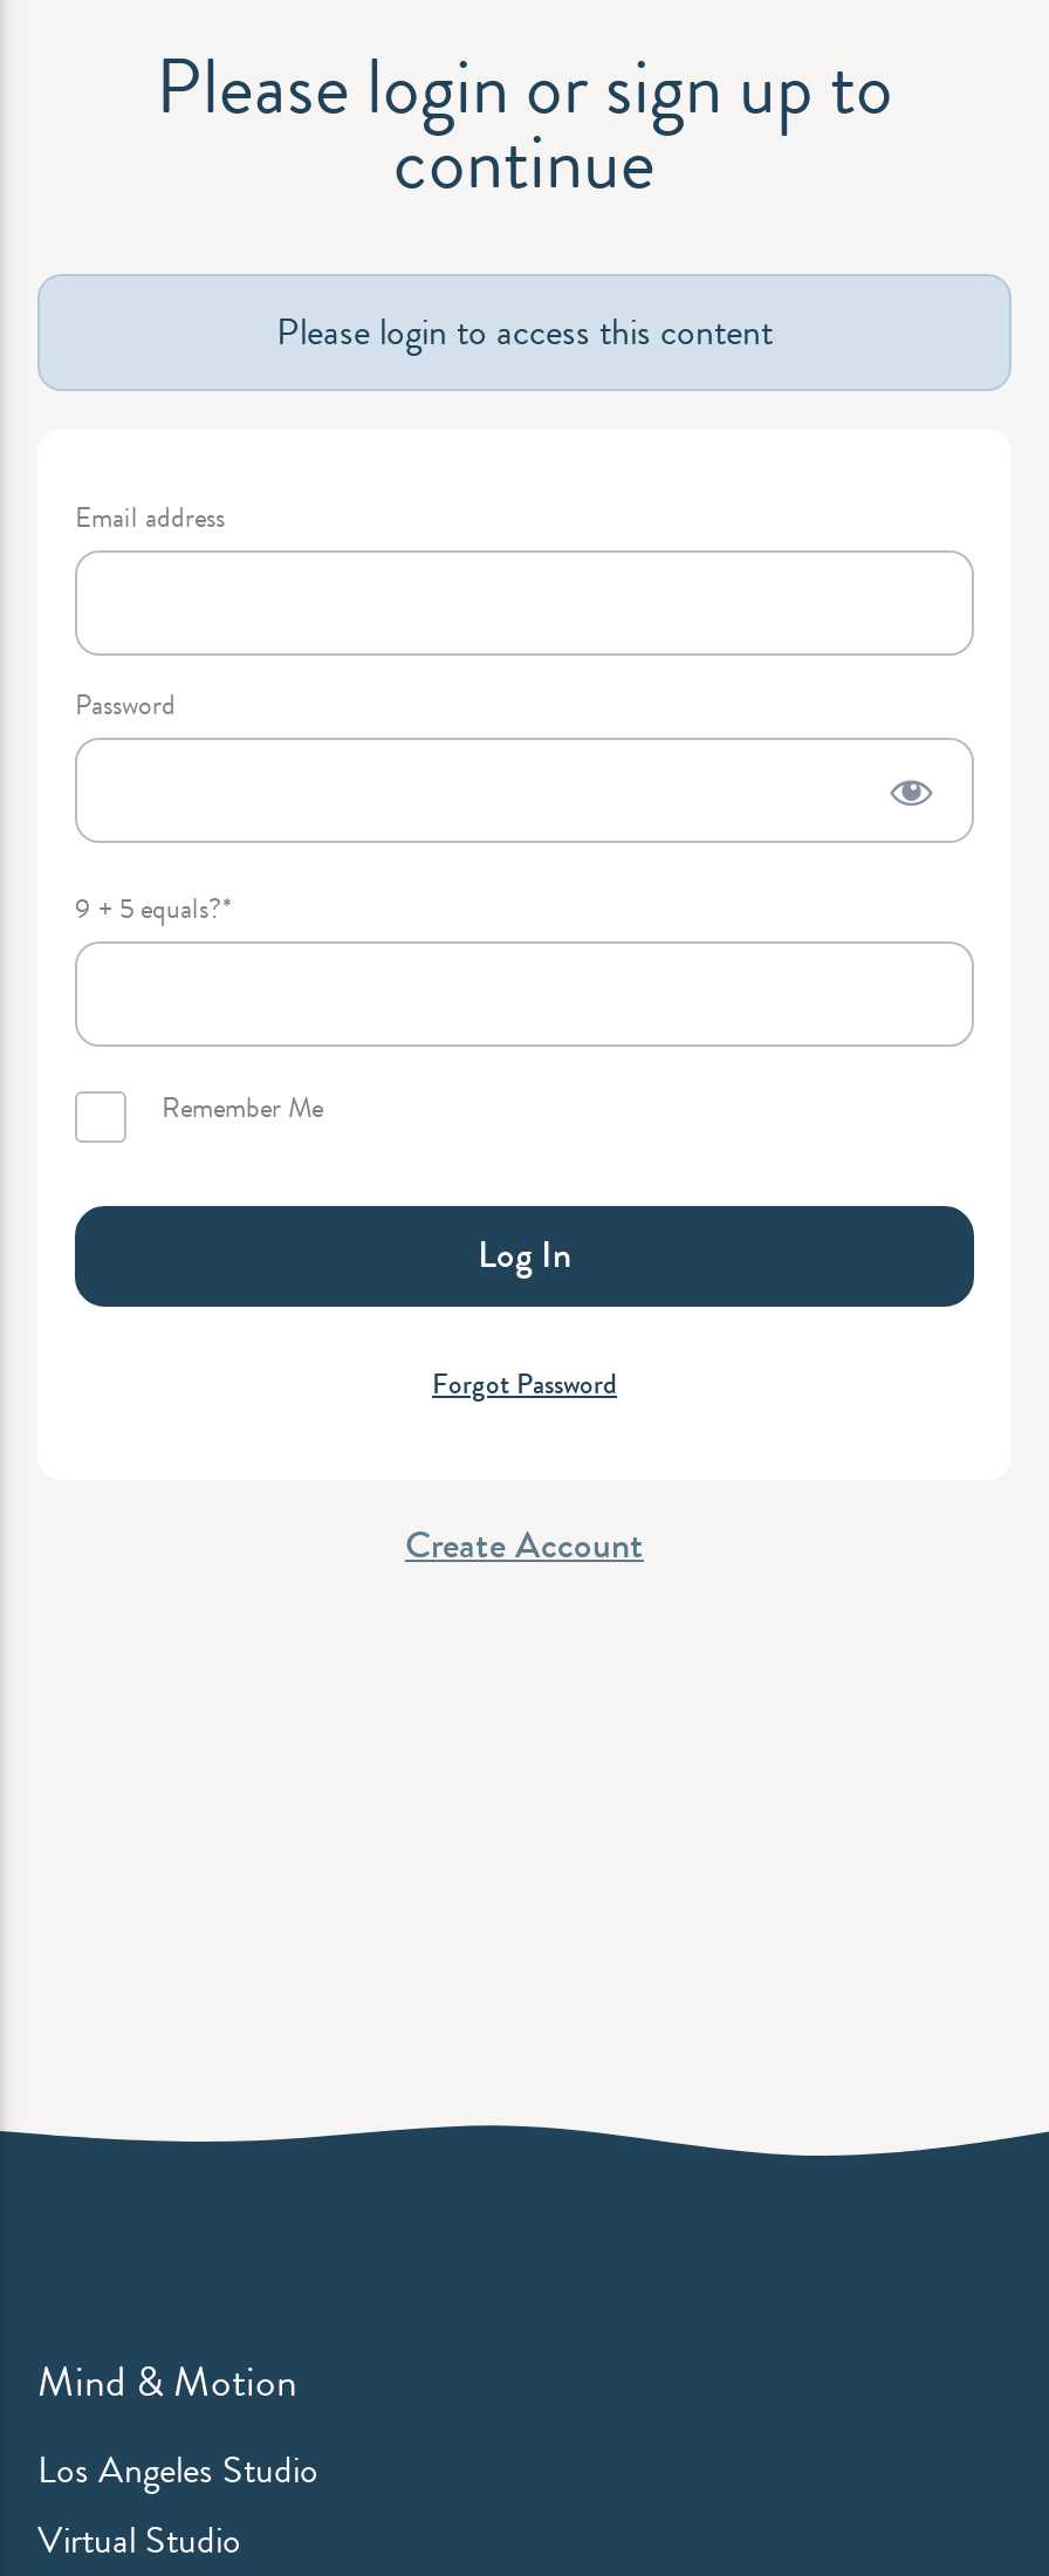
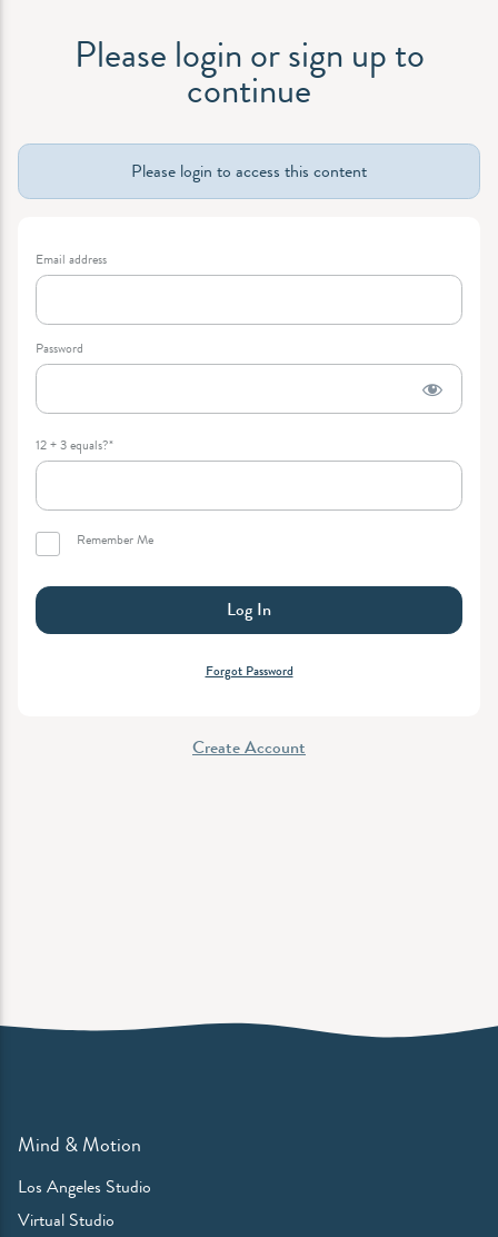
[75,888,232,930] 9 + 5 equals?* -> [36,435,113,455] 12 + 3 equals?*

